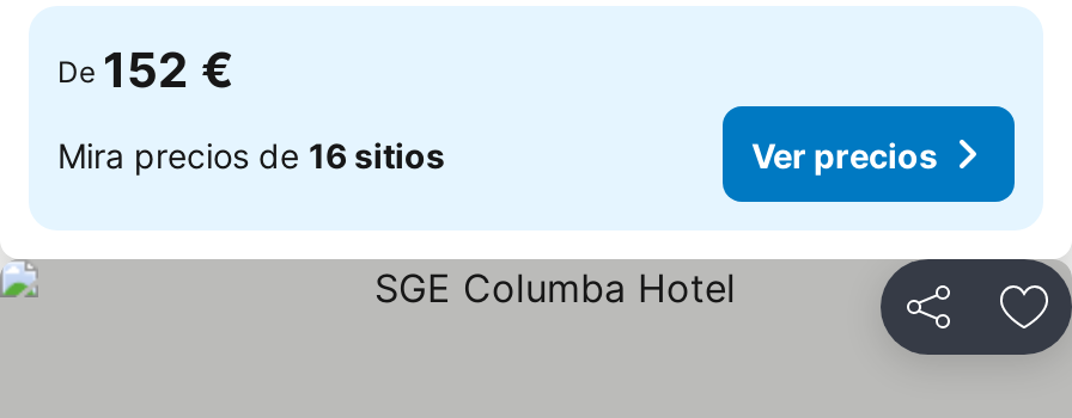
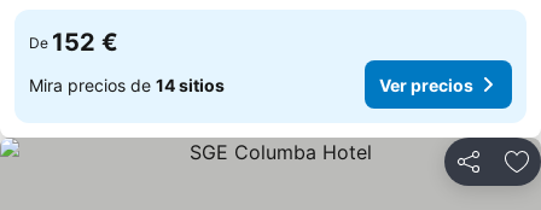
[57,134,445,174] Mira precios de 16 sitios -> [29,74,225,95] Mira precios de 14 sitios

